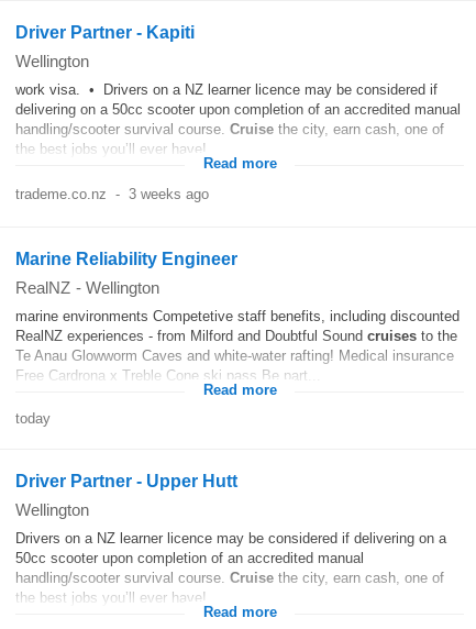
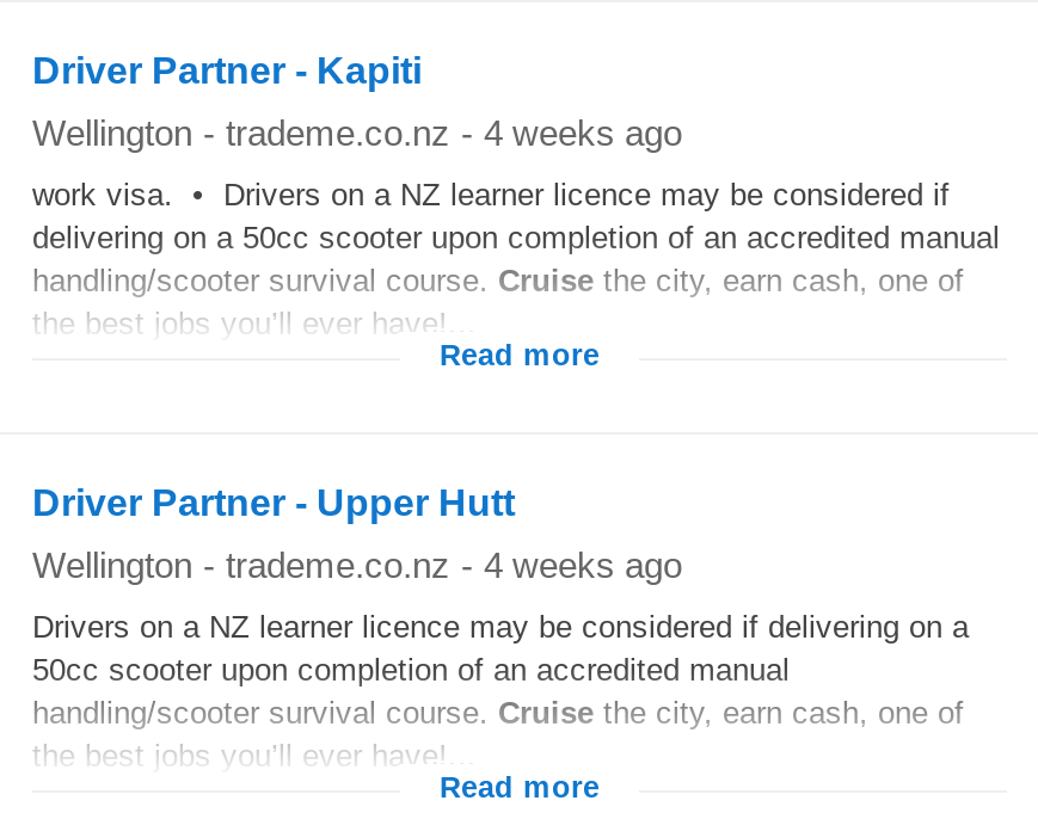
[15,52,89,70] Wellington -> [32,112,682,153] Wellington - trademe.co.nz - 4 weeks ago
[15,186,209,202] trademe.co.nz - 3 weeks ago -> none
[15,250,460,427] Marine Reliability Engineer | RealNZ - Wellington | marine environments Competetive staff benefits, including discounted | RealNZ experiences - from Milford and Doubtful Sound cruises to the | Te Anau Glowworm Caves and white‑water rafting! Medical insurance | Free Cardrona x Treble Cone ski pass Be part... | Read more | today -> none
[15,500,89,519] Wellington -> [32,544,682,585] Wellington - trademe.co.nz - 4 weeks ago

